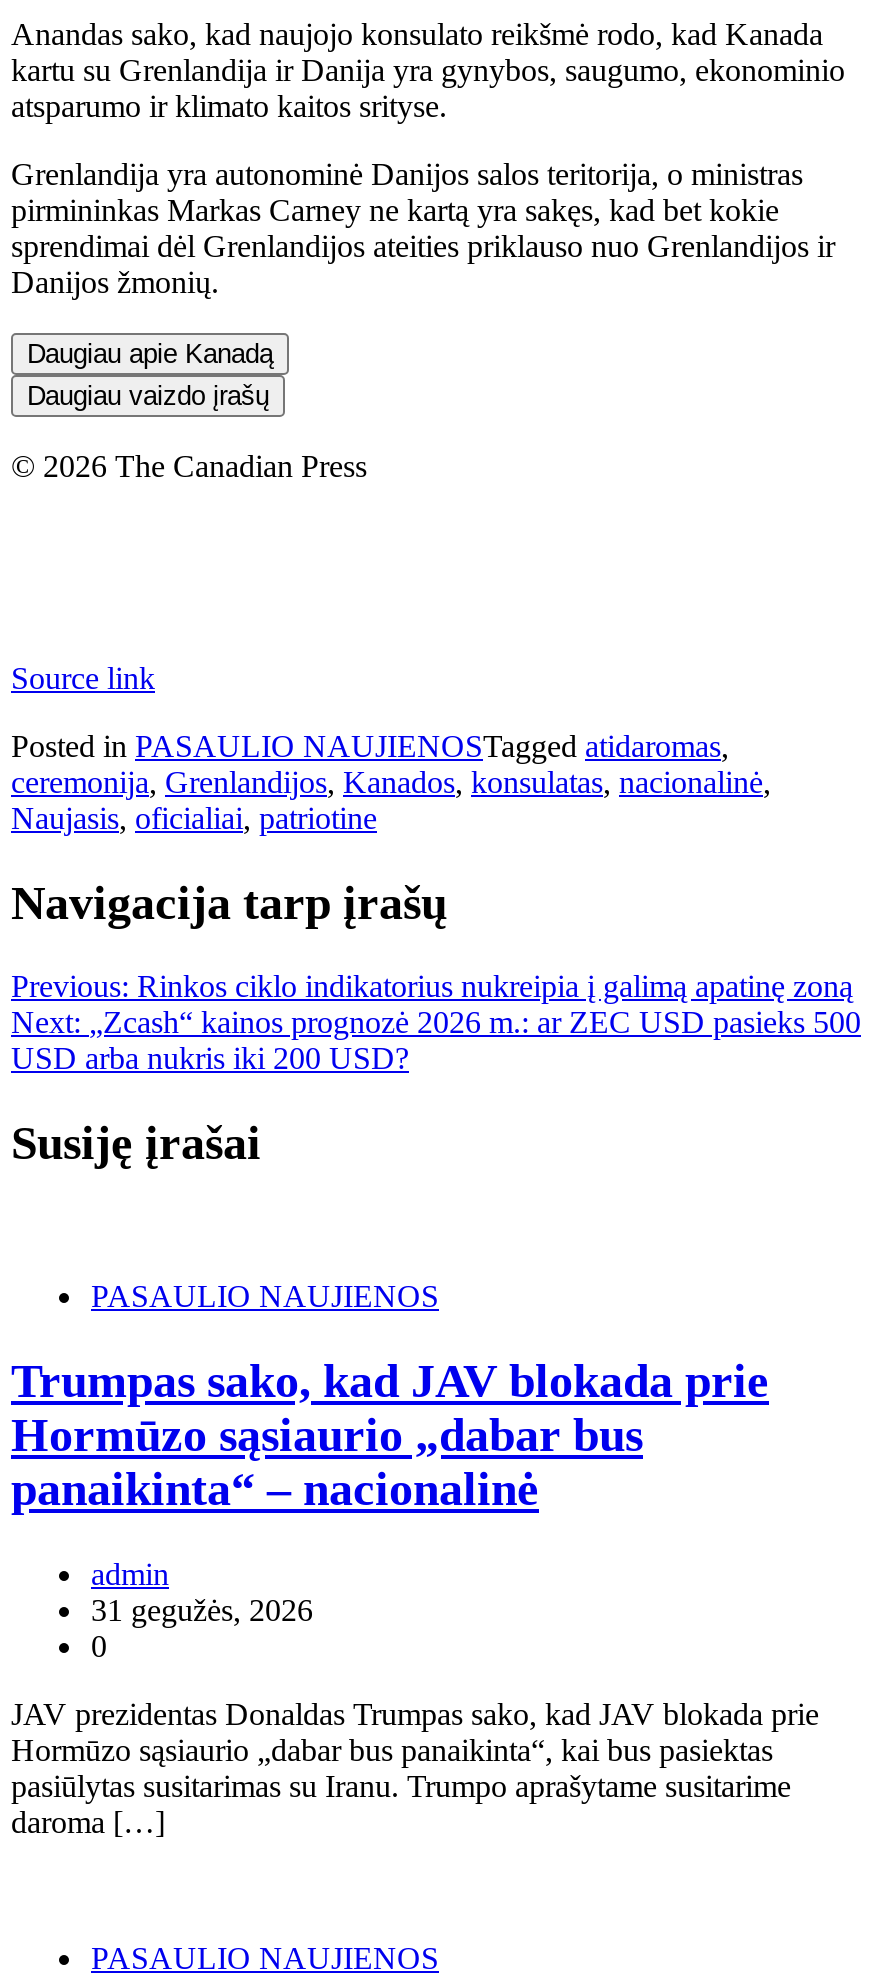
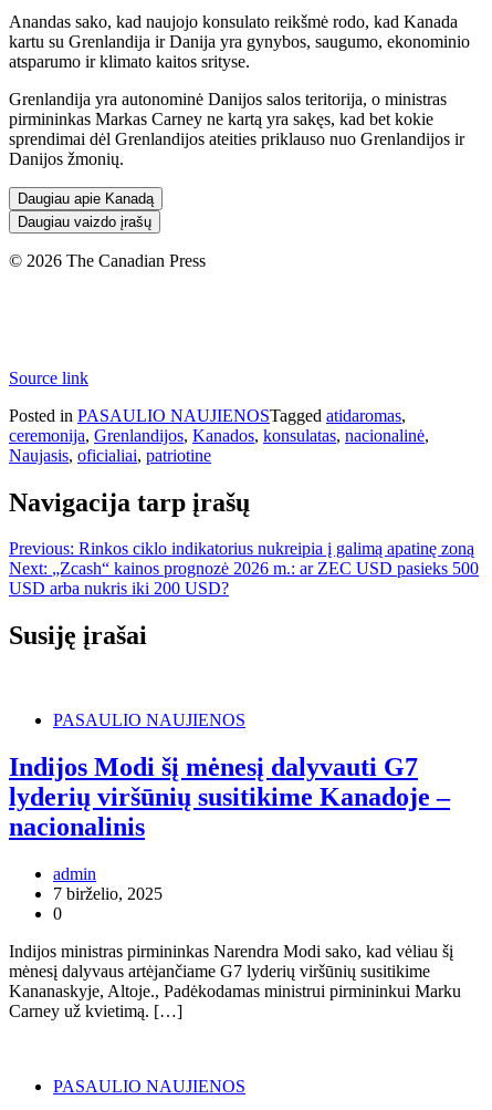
[11,1355,769,1515] Trumpas sako, kad JAV blokada prie | Hormūzo sąsiaurio „dabar bus | panaikinta“ – nacionalinė -> [9,753,450,841] Indijos Modi šį mėnesį dalyvauti G7 | lyderių viršūnių susitikime Kanadoje – | nacionalinis
[91,1593,313,1627] 31 gegužės, 2026 -> [53,884,163,903] 7 birželio, 2025
[11,1697,819,1839] JAV prezidentas Donaldas Trumpas sako, kad JAV blokada prie | Hormūzo sąsiaurio „dabar bus panaikinta“, kai bus pasiektas | pasiūlytas susitarimas su Iranu. Trumpo aprašytame susitarime | daroma […] -> [9,942,461,1020] Indijos ministras pirmininkas Narendra Modi sako, kad vėliau šį | mėnesį dalyvaus artėjančiame G7 lyderių viršūnių susitikime | Kananaskyje, Altoje., Padėkodamas ministrui pirmininkui Marku | Carney už kvietimą. […]

